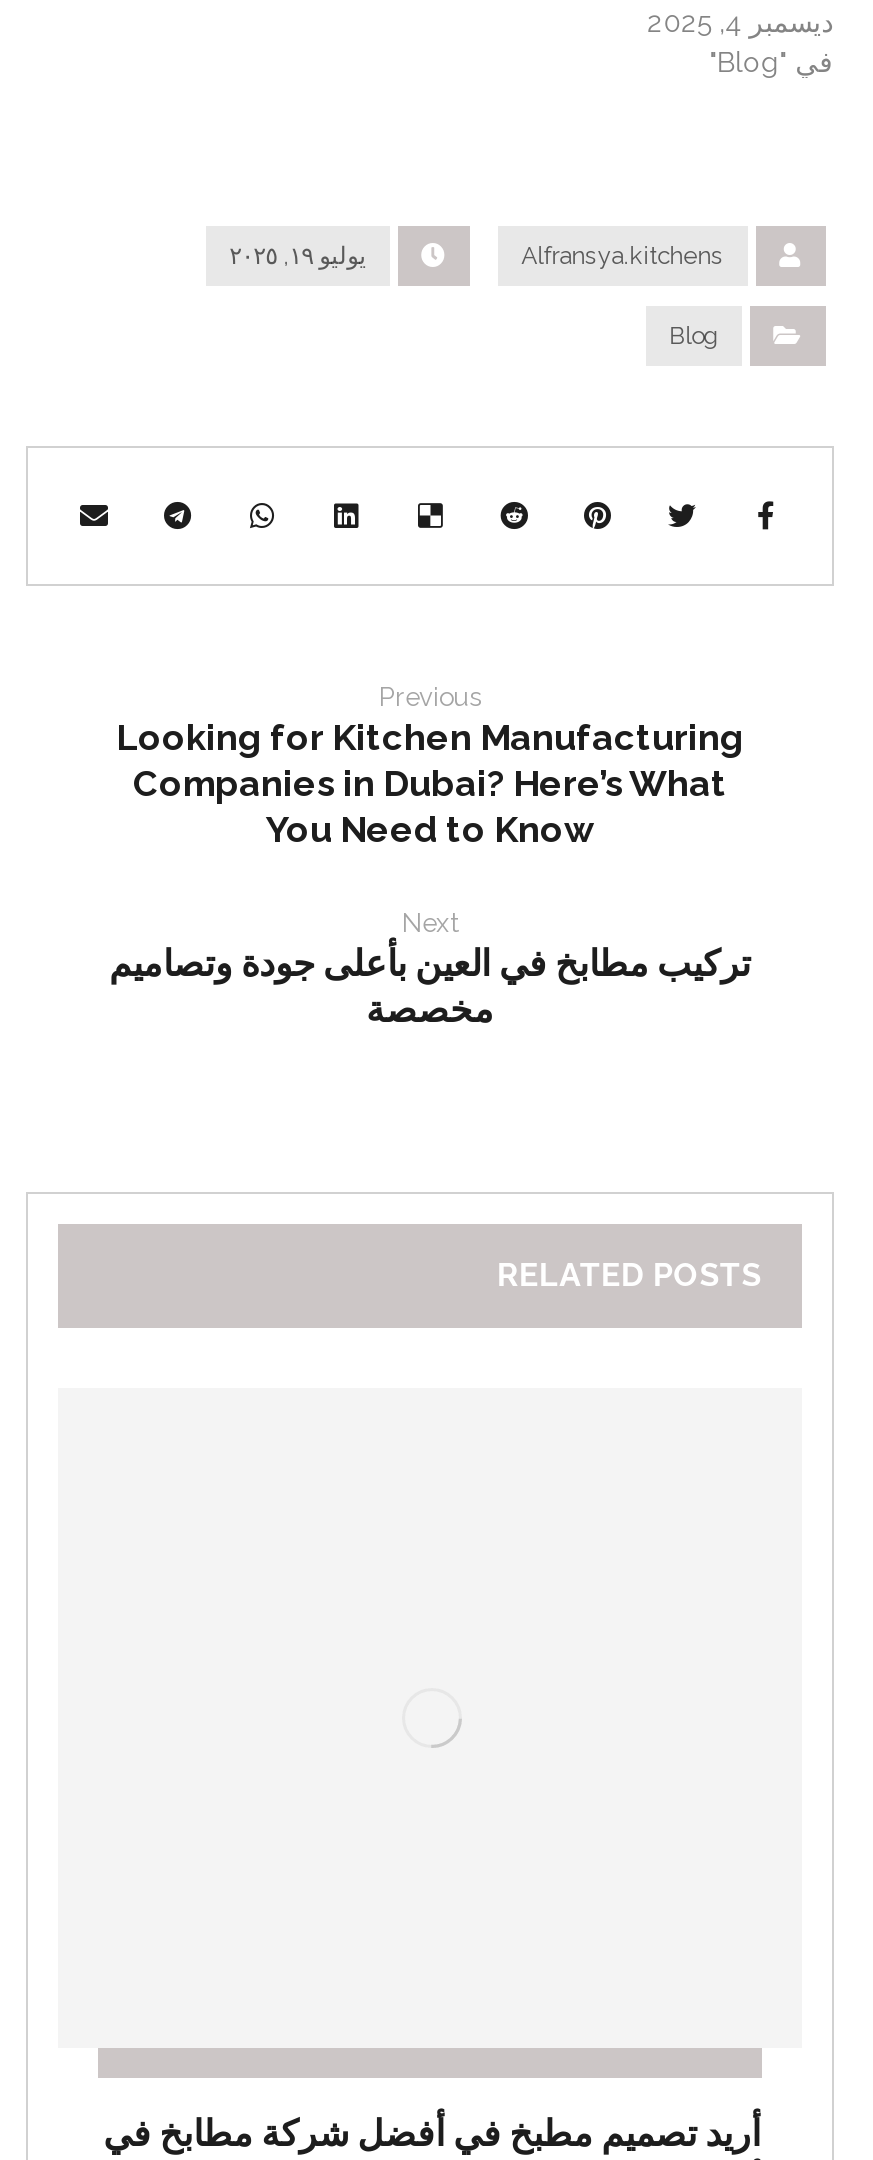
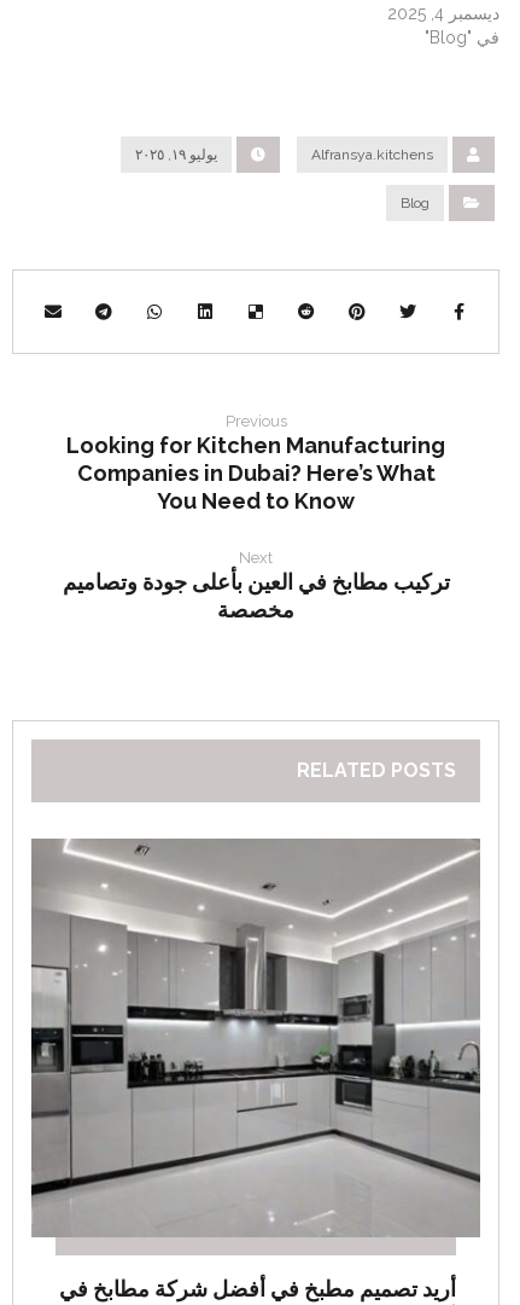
none -> [30,837,481,1237] [image]

